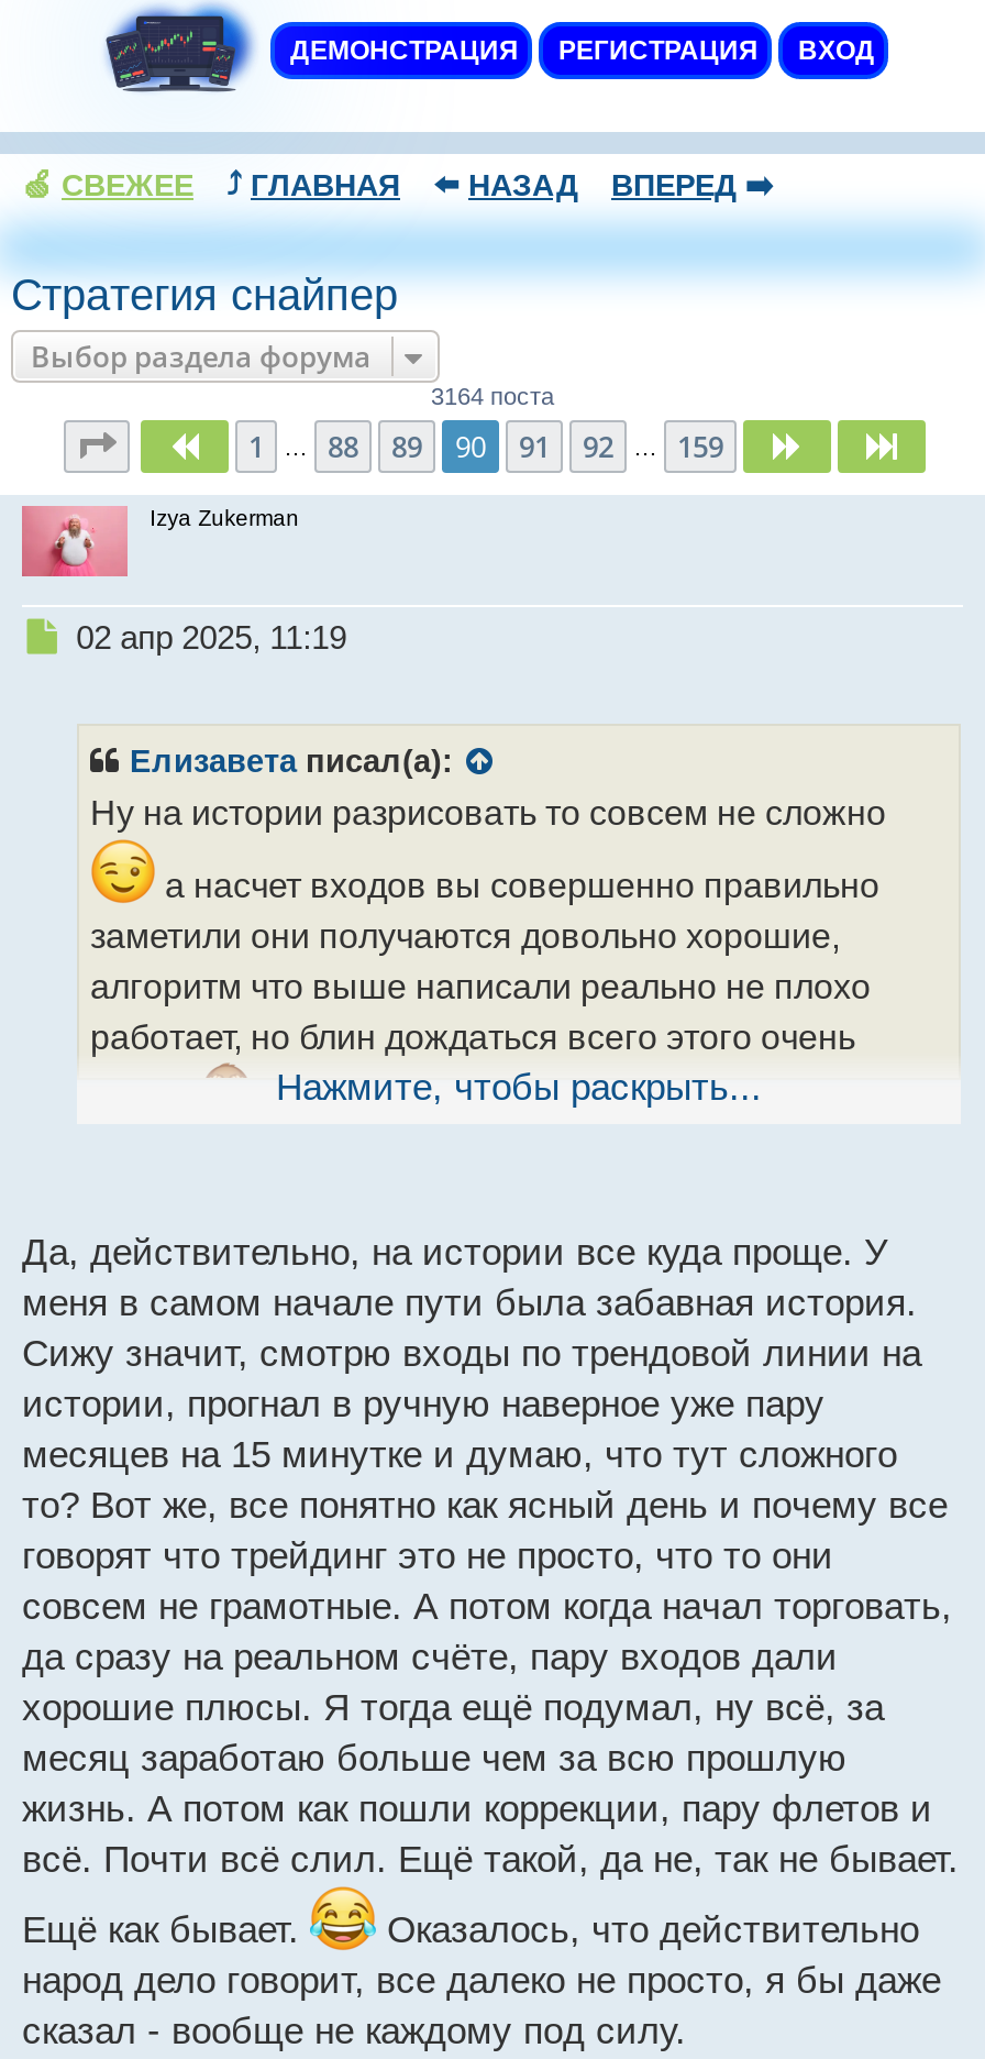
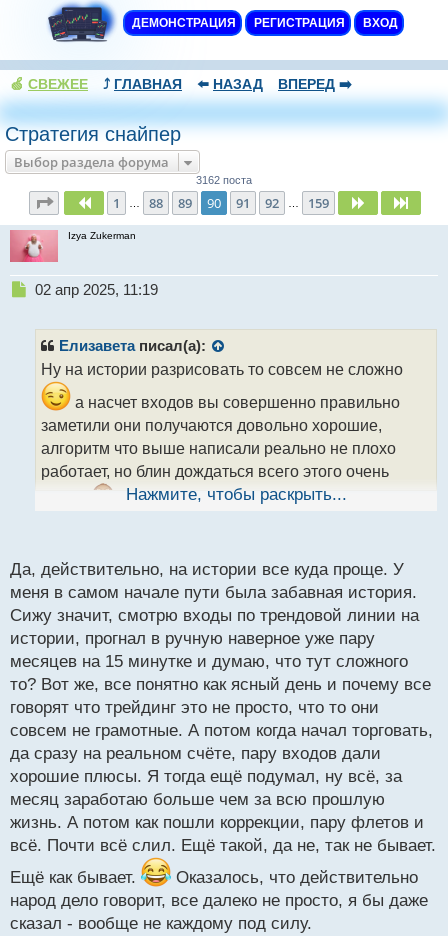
[431,383,554,409] 3164 поста -> [196,174,252,186] 3162 поста

